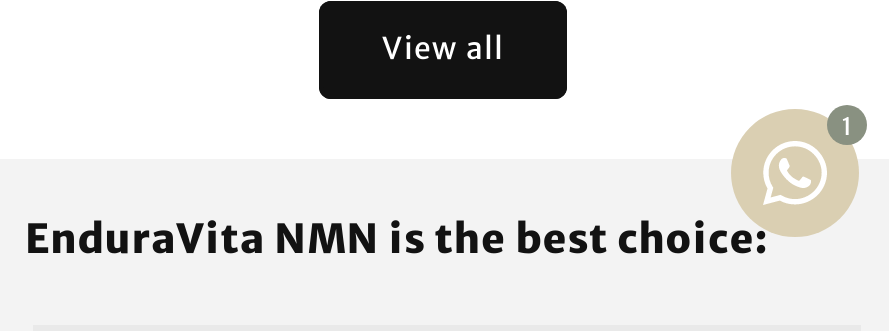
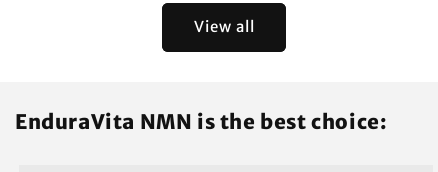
[731,103,869,237] [image] -> none

